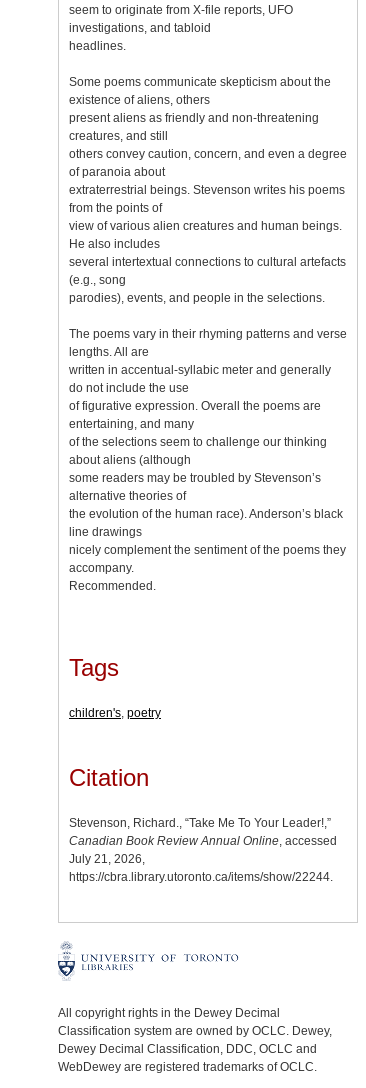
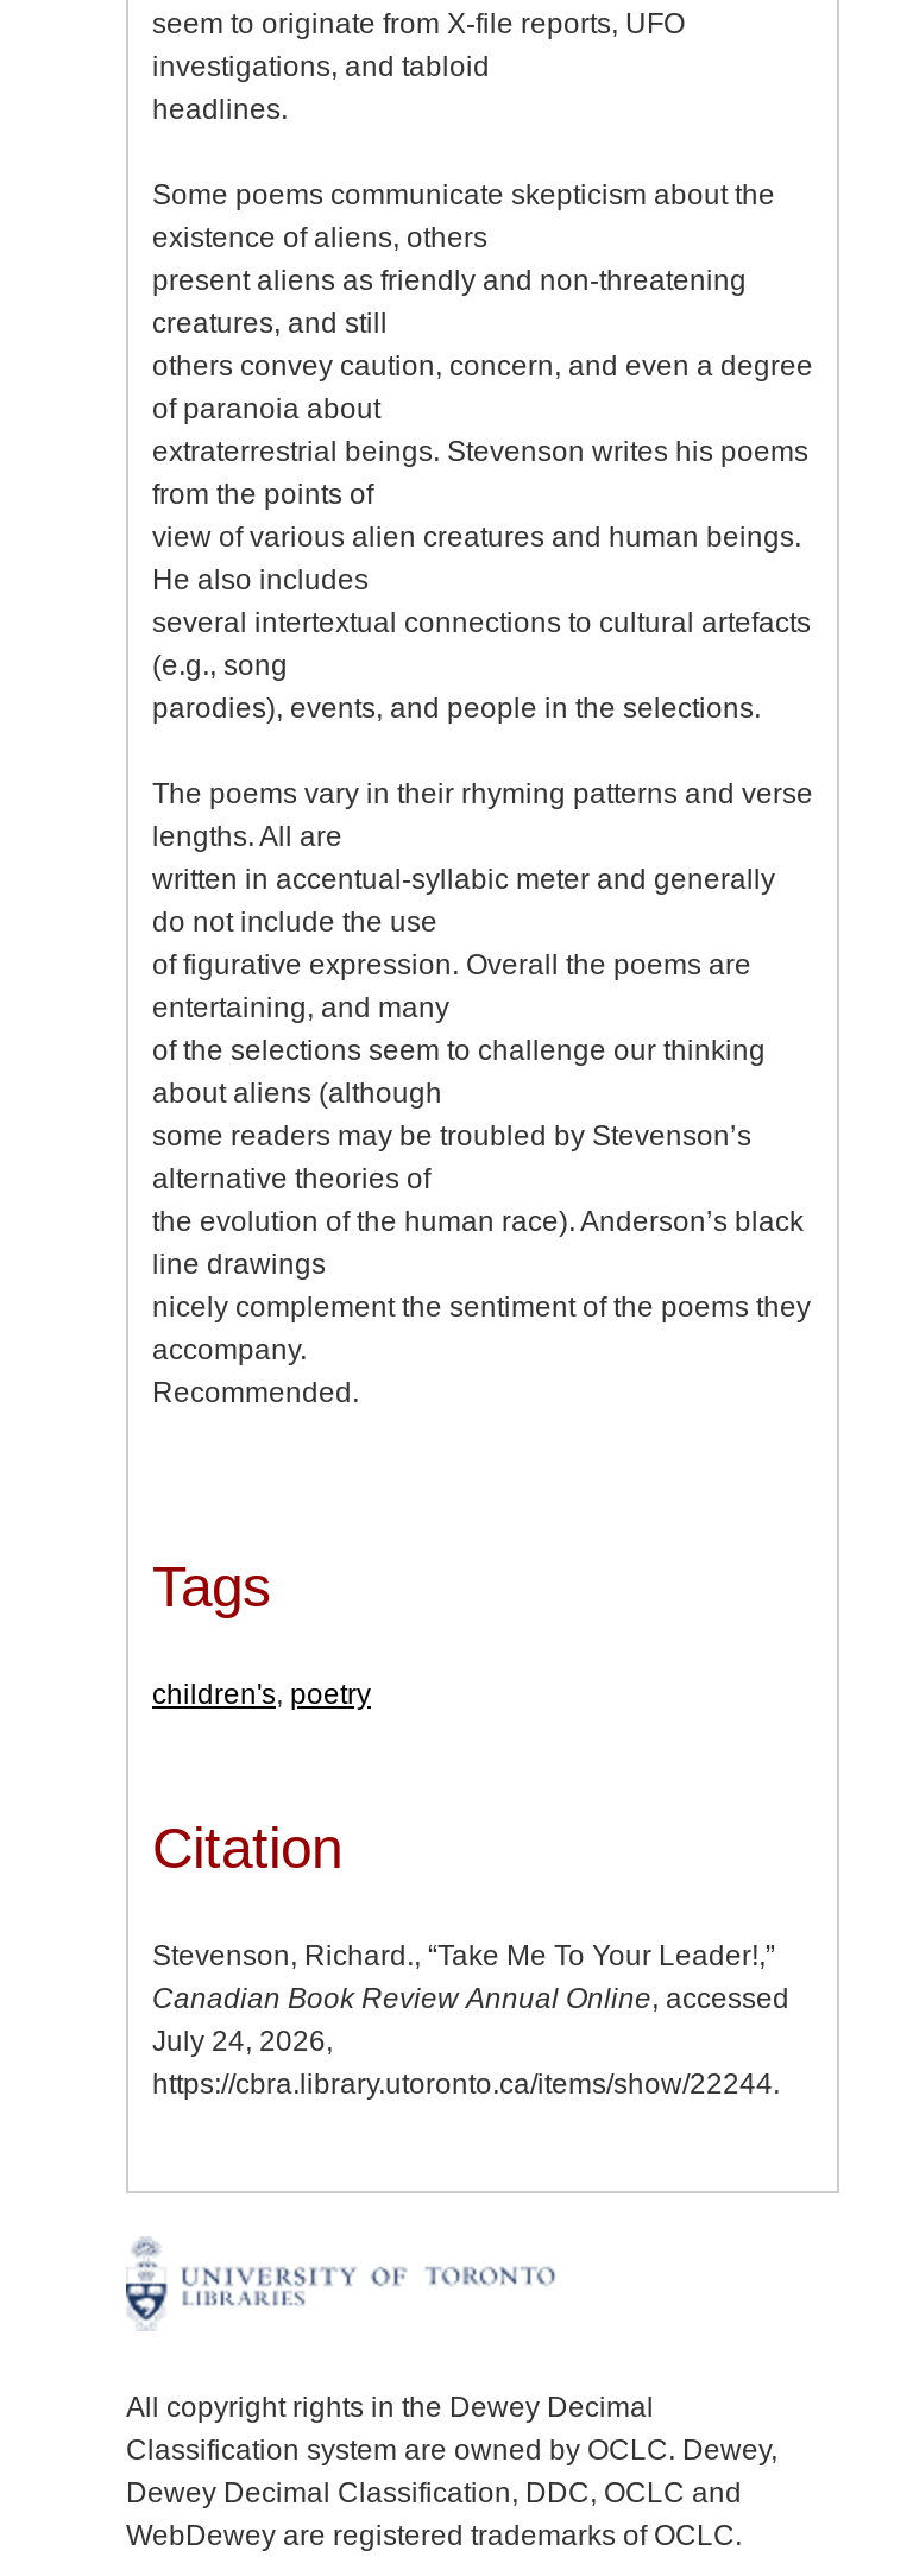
[69,852,145,866] July 21, 2026, -> [152,2026,333,2059] July 24, 2026,

